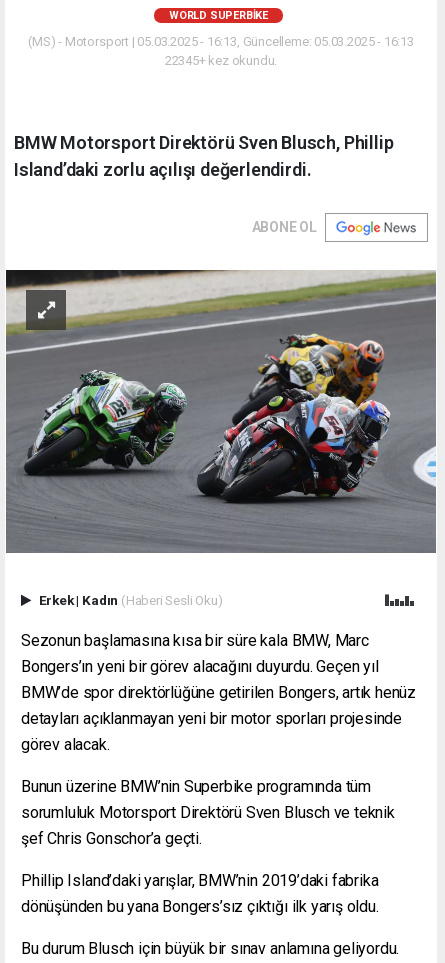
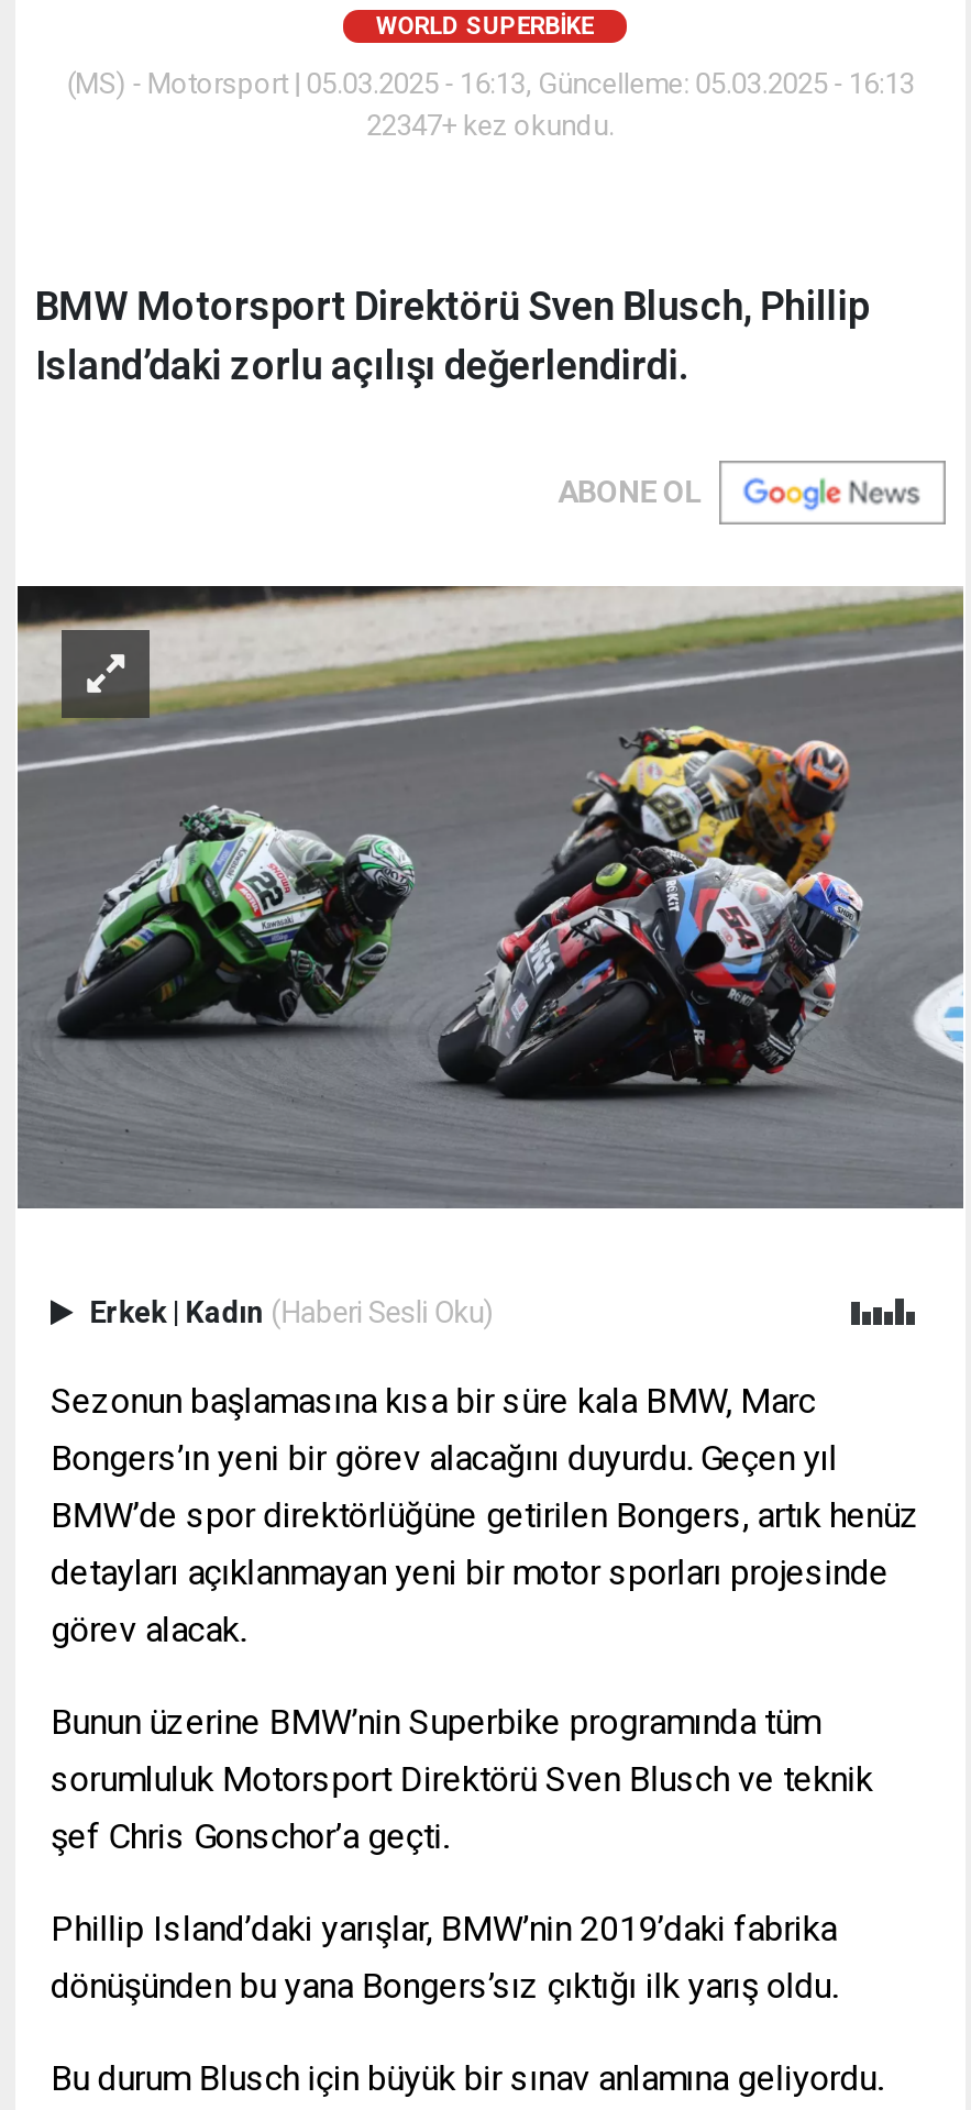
[165,53,277,68] 22345+ kez okundu. -> [367,108,614,141] 22347+ kez okundu.

